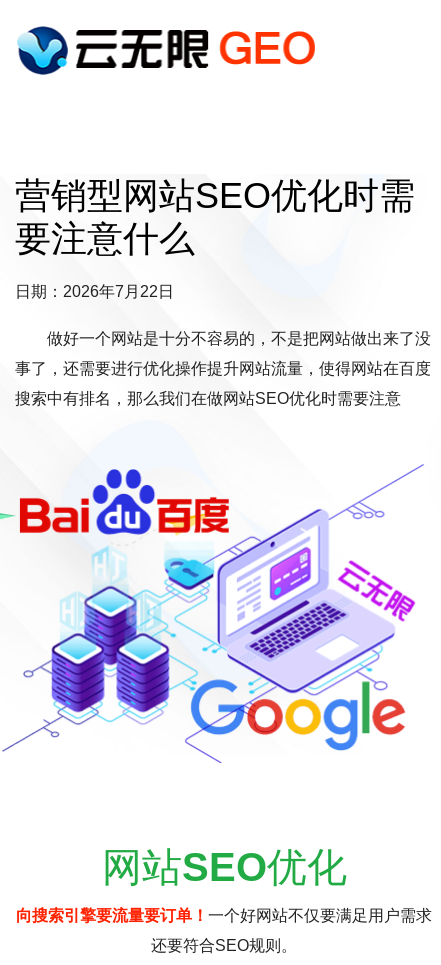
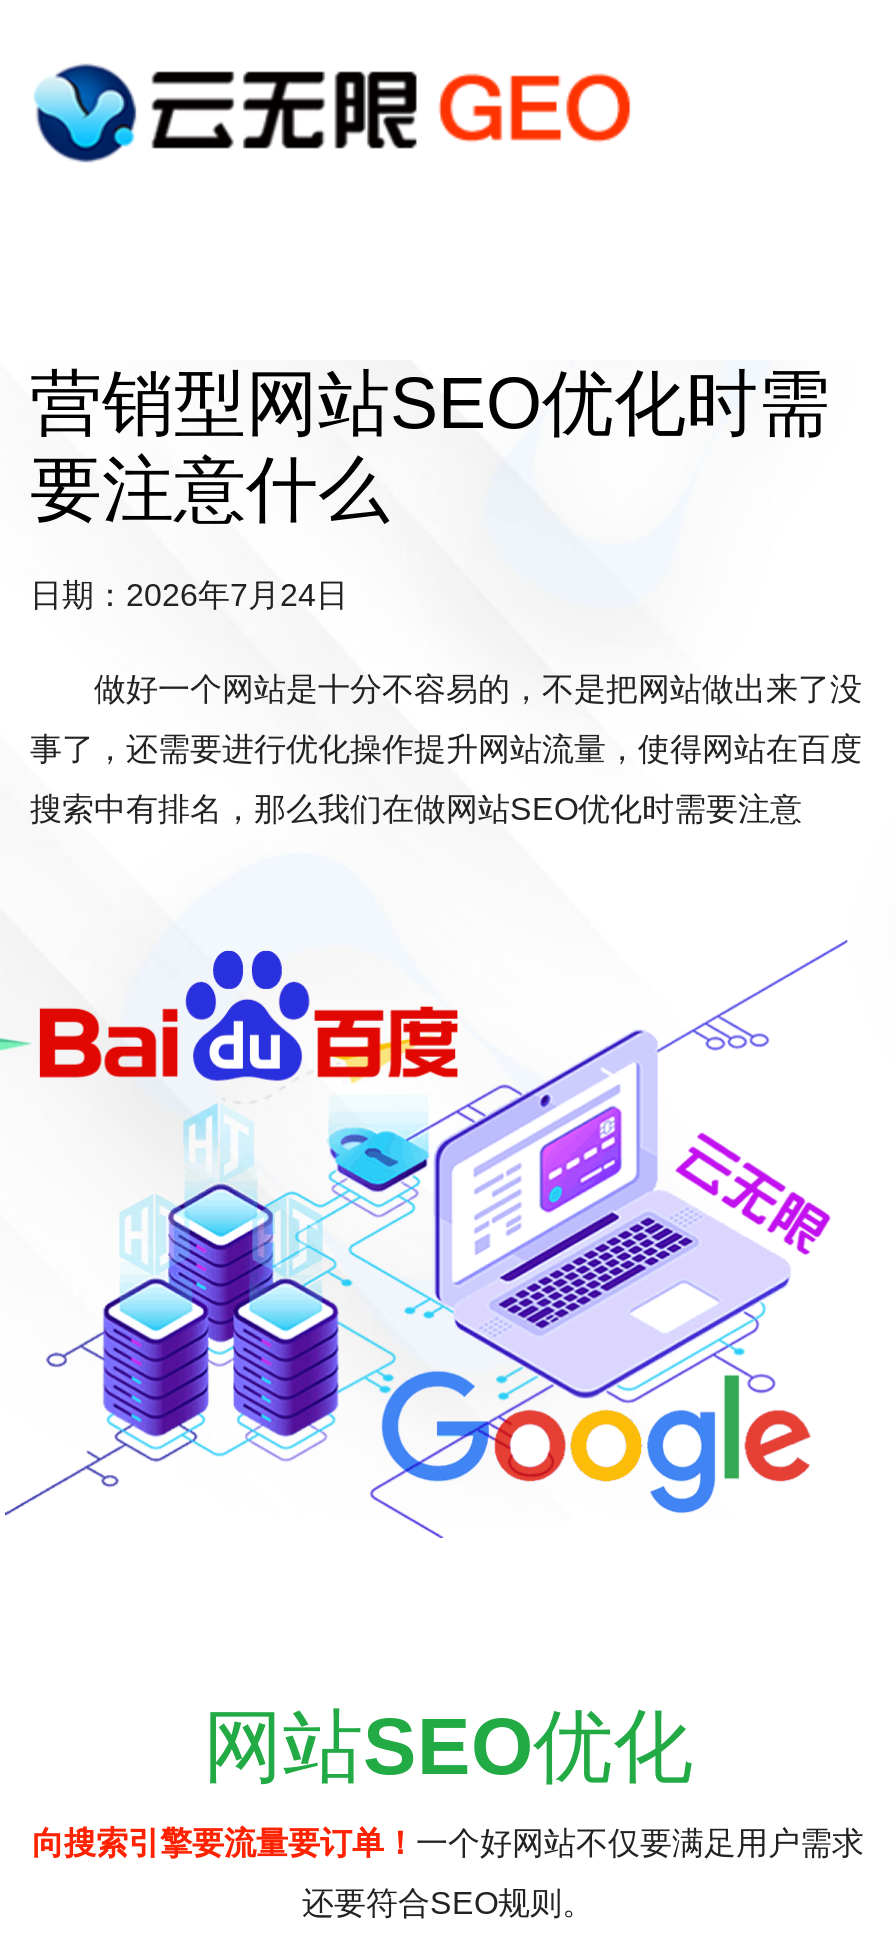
[15,283,174,300] 日期：2026年7月22日 -> [30,578,348,612] 日期：2026年7月24日

